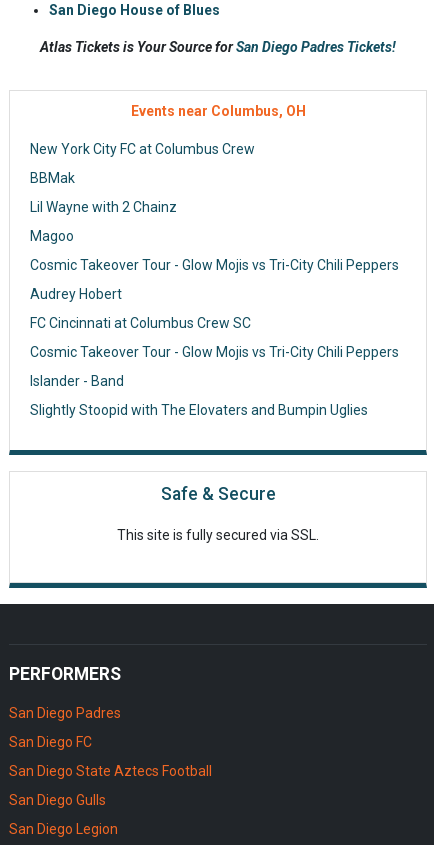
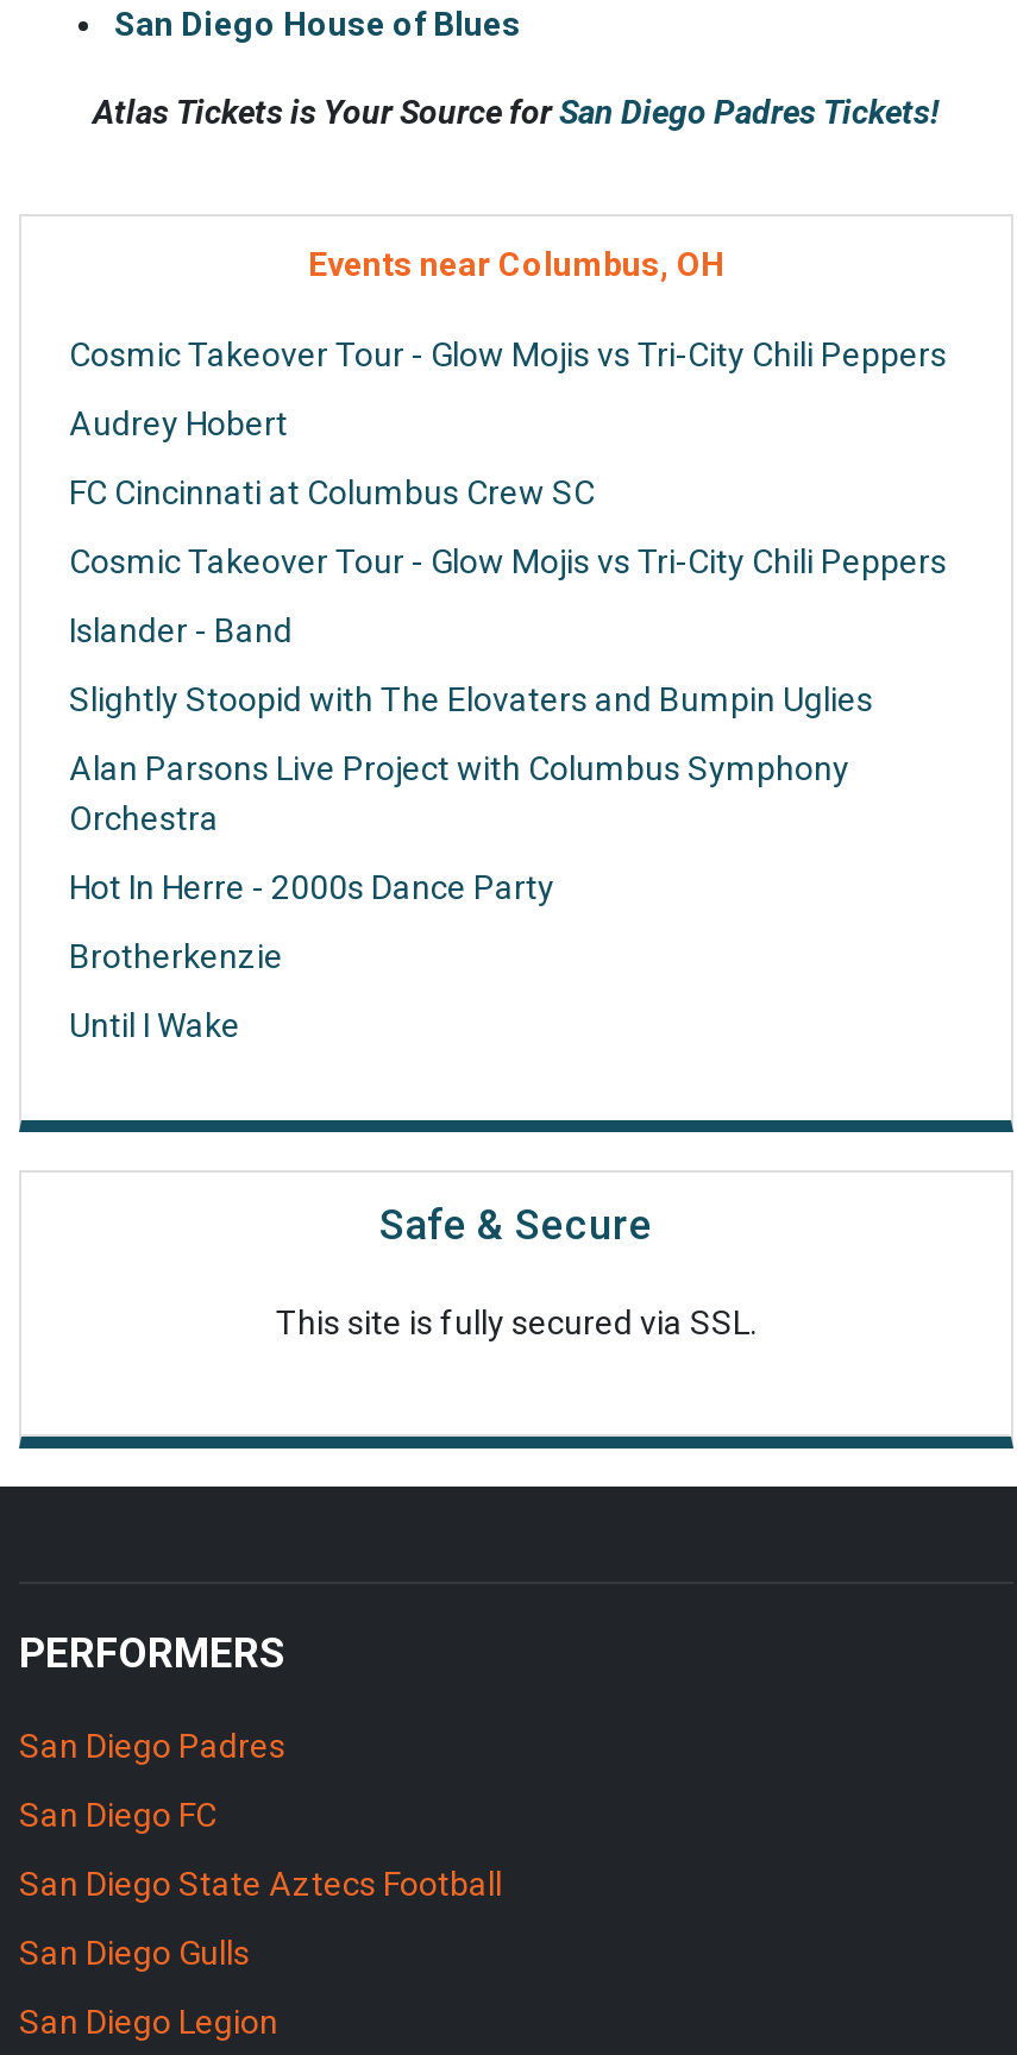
[30,141,255,244] New York City FC at Columbus Crew | BBMak | Lil Wayne with 2 Chainz | Magoo -> none
moved [30,257,399,418] -> [69,336,947,719]: Cosmic Takeover Tour - Glow Mojis vs Tri-City Chili Peppers | Audrey Hobert | FC Cincinnati at Columbus Crew SC | Cosmic Takeover Tour - Glow Mojis vs Tri-City Chili Peppers | Islander - Band | Slightly Stoopid with The Elovaters and Bumpin Uglies
none -> [69,750,849,1045] Alan Parsons Live Project with Columbus Symphony | Orchestra | Hot In Herre - 2000s Dance Party | Brotherkenzie | Until I Wake

